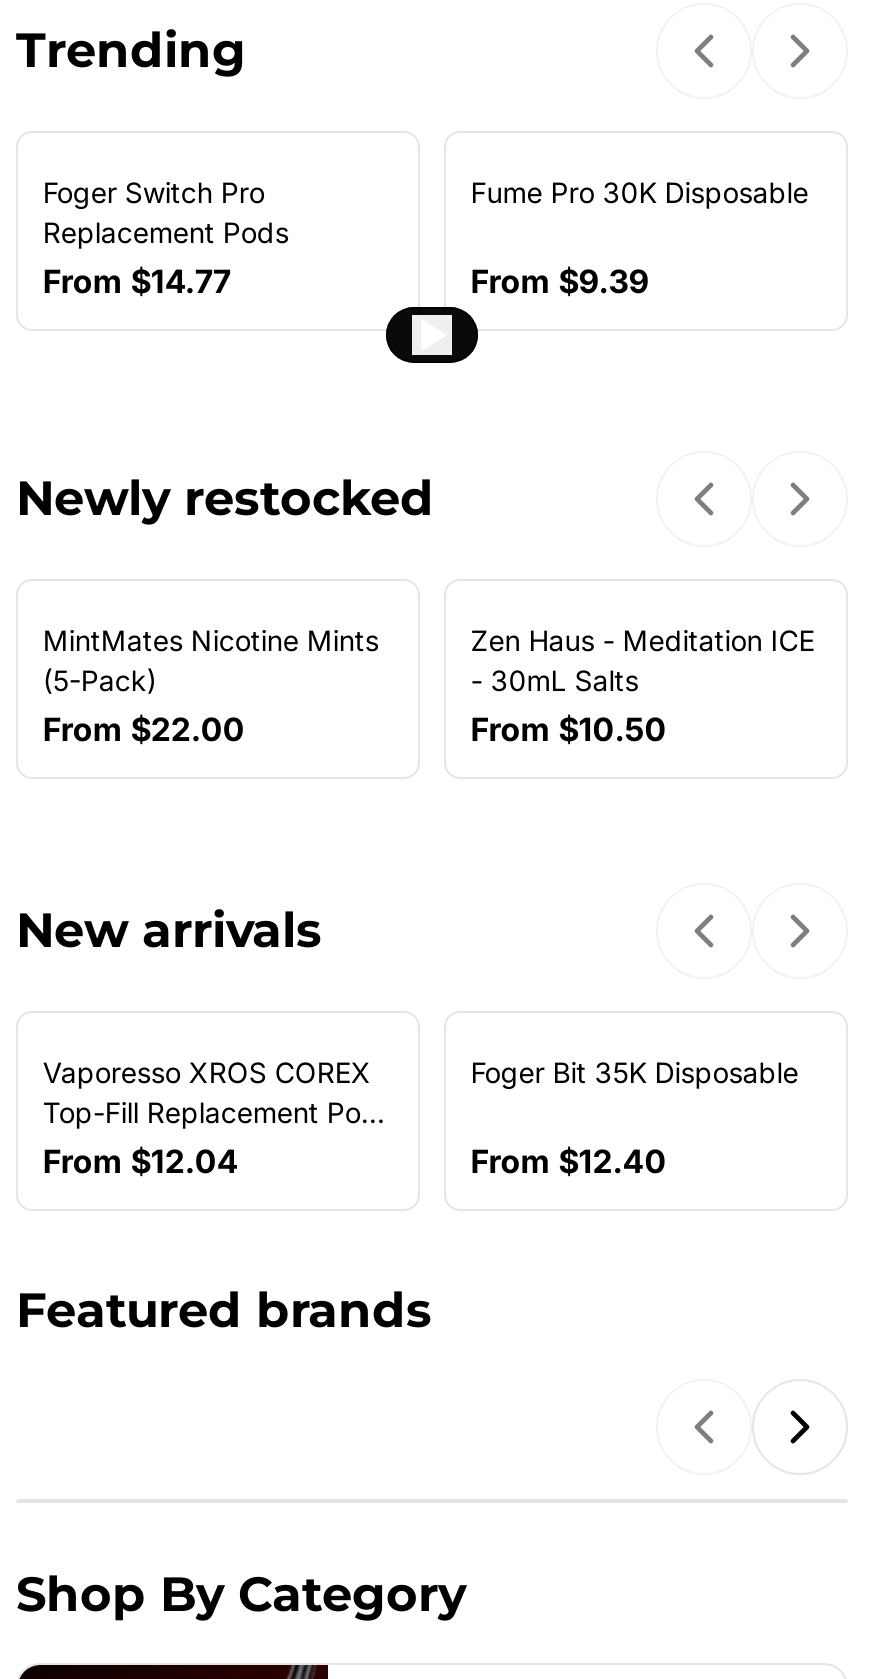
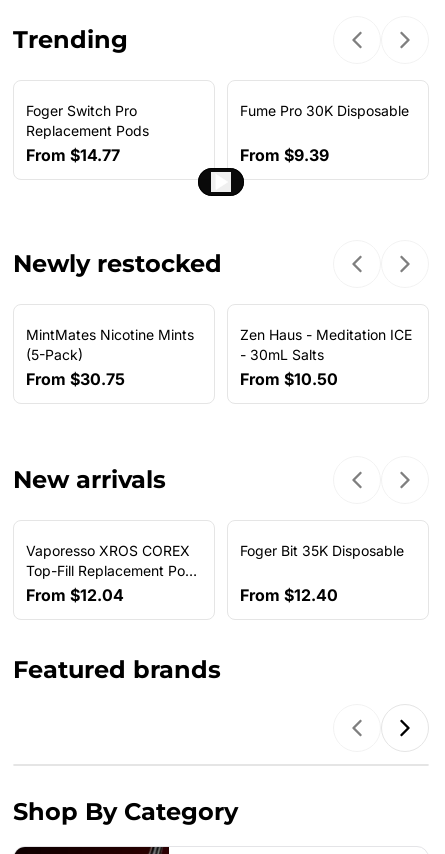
[43,709,245,749] From $22.00 -> [26,369,125,389] From $30.75

